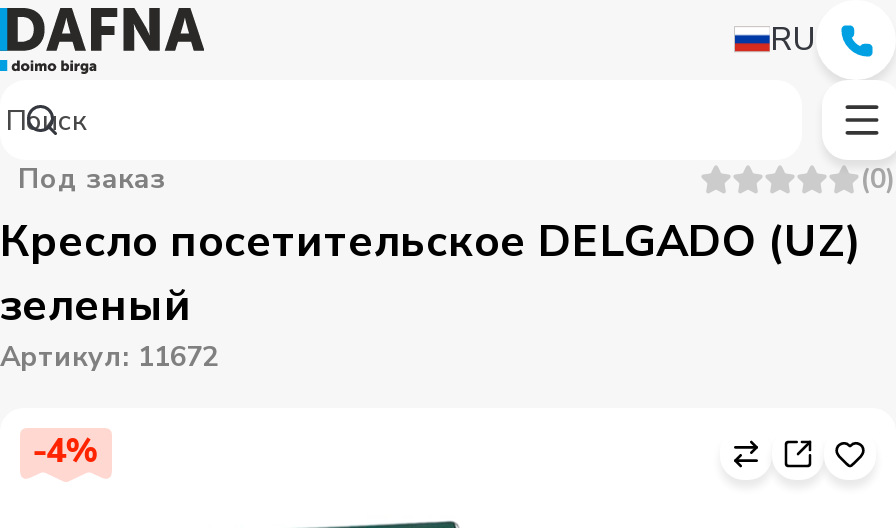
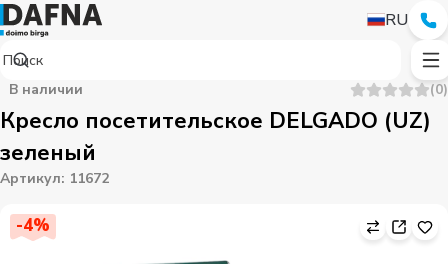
[18,160,166,198] Под заказ -> [9,80,83,99] В наличии

